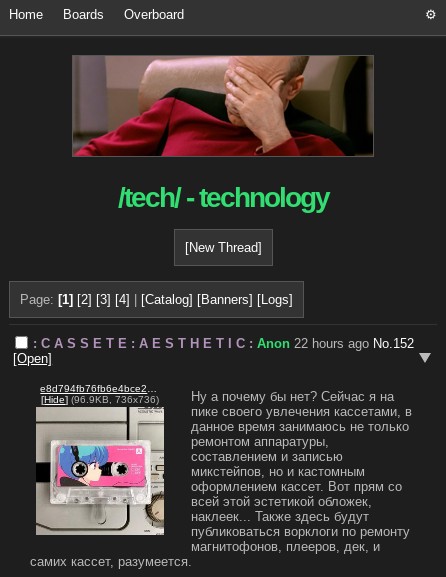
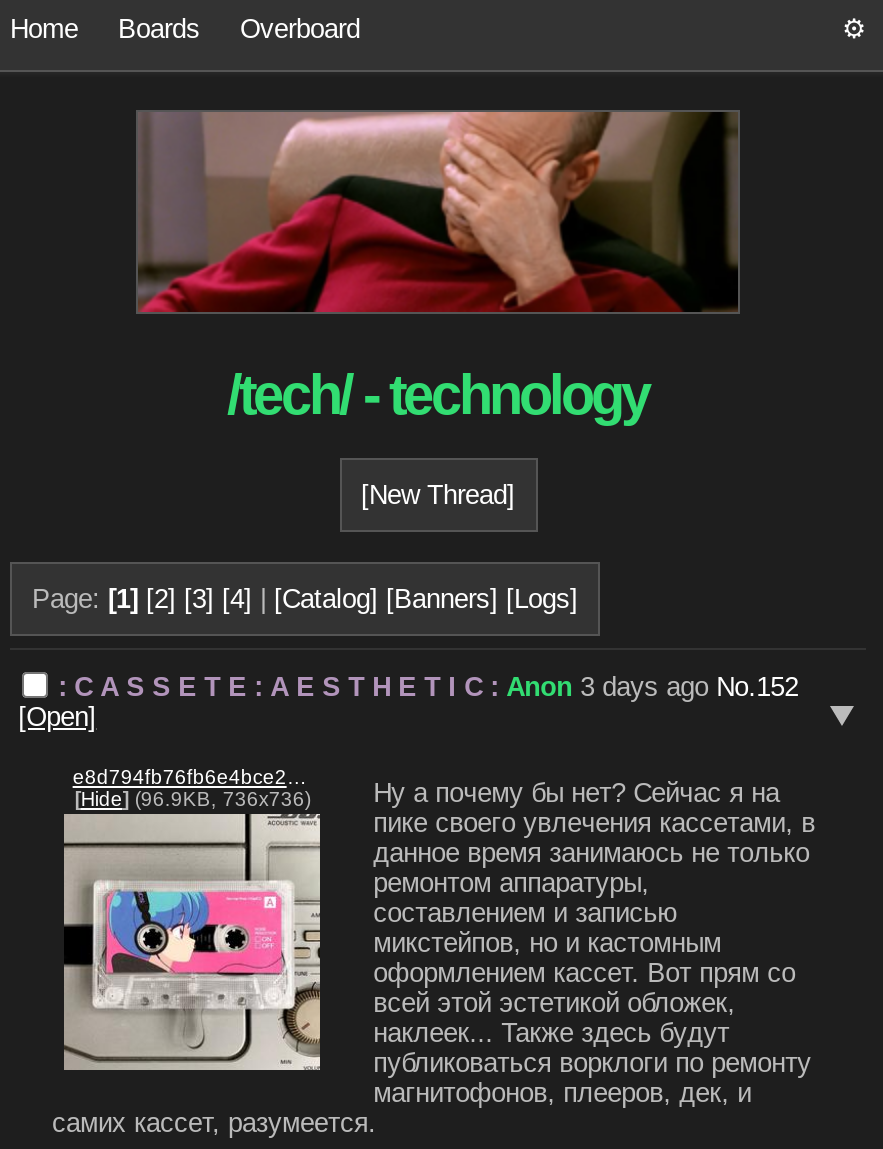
[33,336,414,351] : C A S S E T E : A E S T H E T I C : Anon 22 hours ago No.152 -> [58,672,798,702] : C A S S E T E : A E S T H E T I C : Anon 3 days ago No.152

